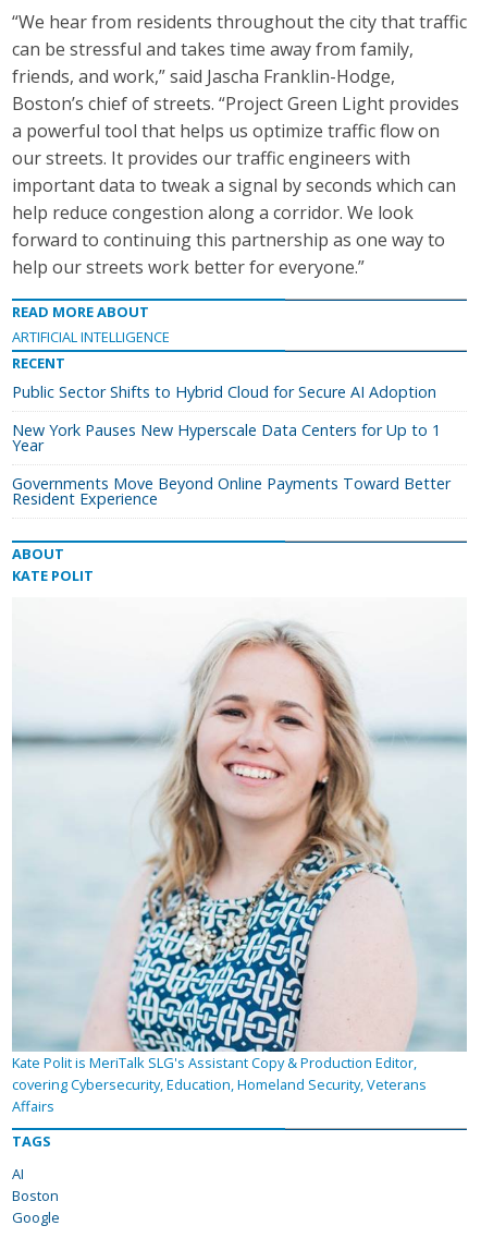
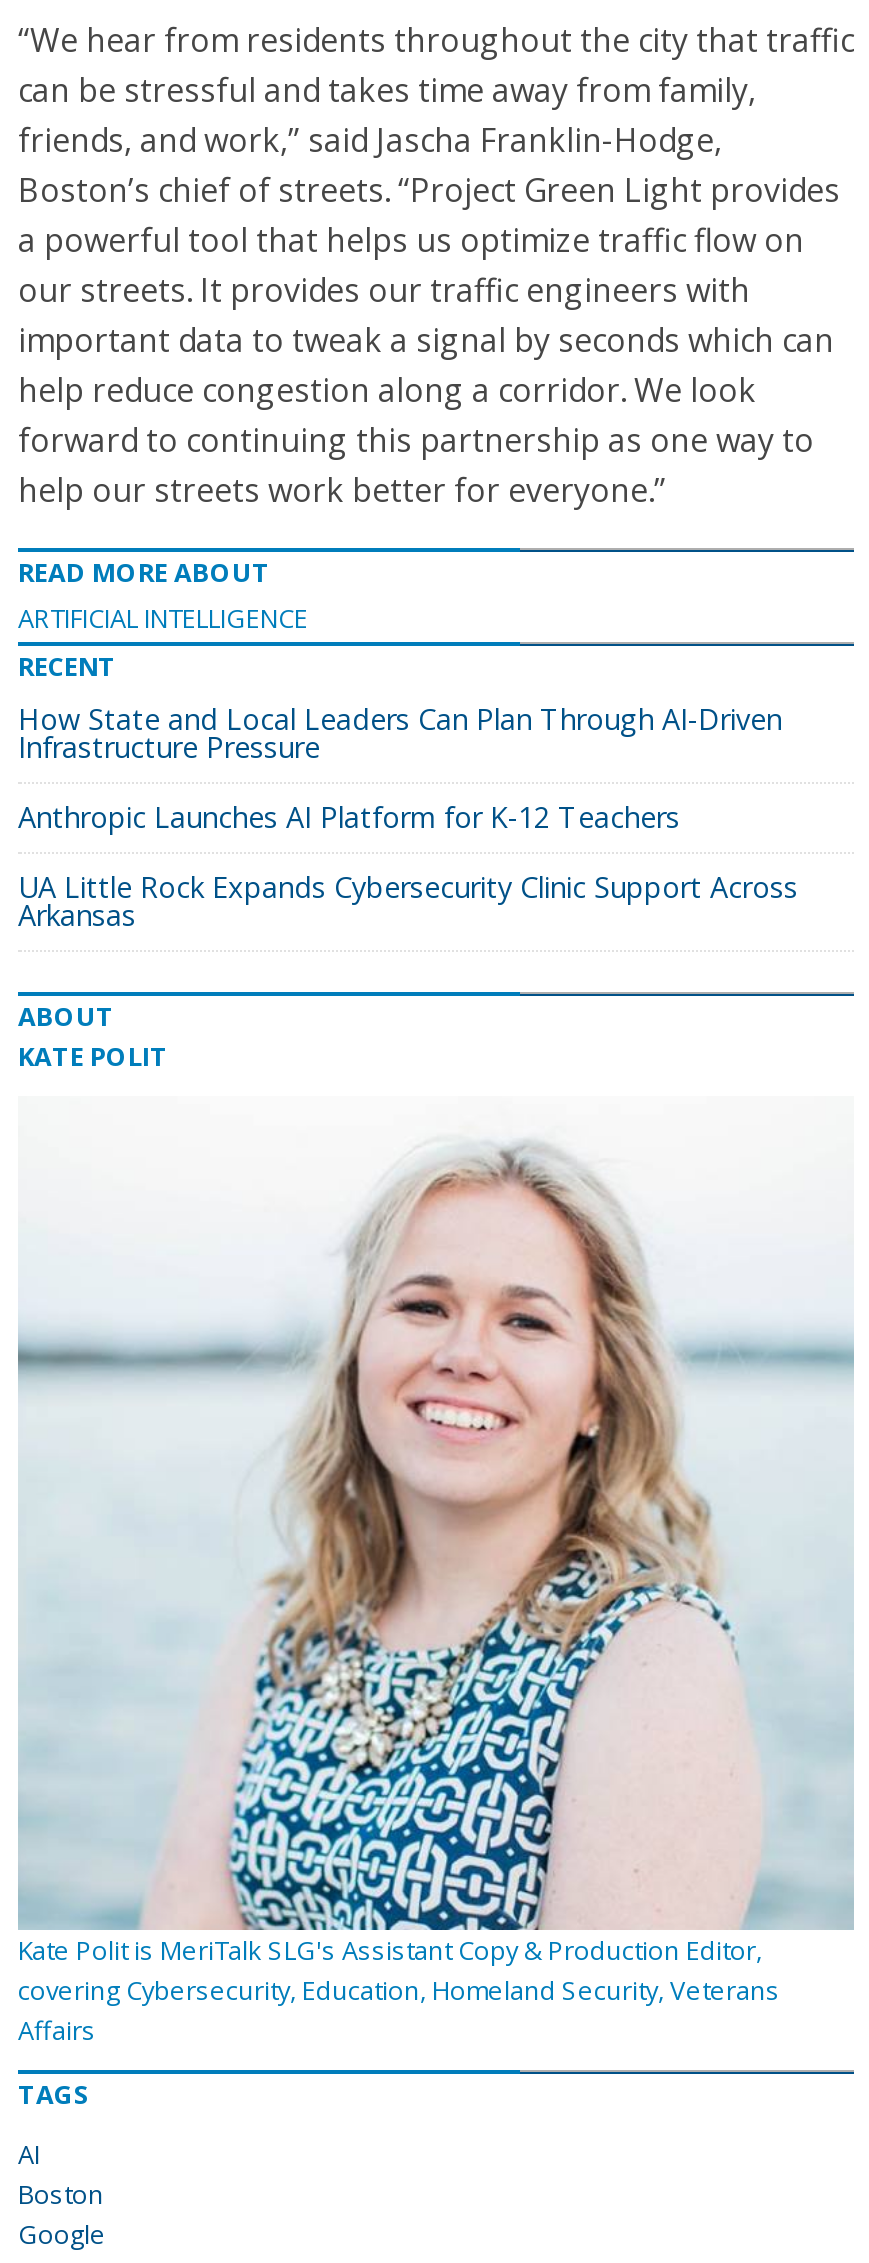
[12,381,436,402] Public Sector Shifts to Hybrid Cloud for Secure AI Adoption -> [18,700,782,766] How State and Local Leaders Can Plan Through AI-Driven | Infrastructure Pressure
[12,420,441,456] New York Pauses New Hyperscale Data Centers for Up to 1 | Year -> [18,798,680,836] Anthropic Launches AI Platform for K-12 Teachers
[12,473,451,509] Governments Move Beyond Online Payments Toward Better | Resident Experience -> [18,868,798,934] UA Little Rock Expands Cybersecurity Clinic Support Across | Arkansas

